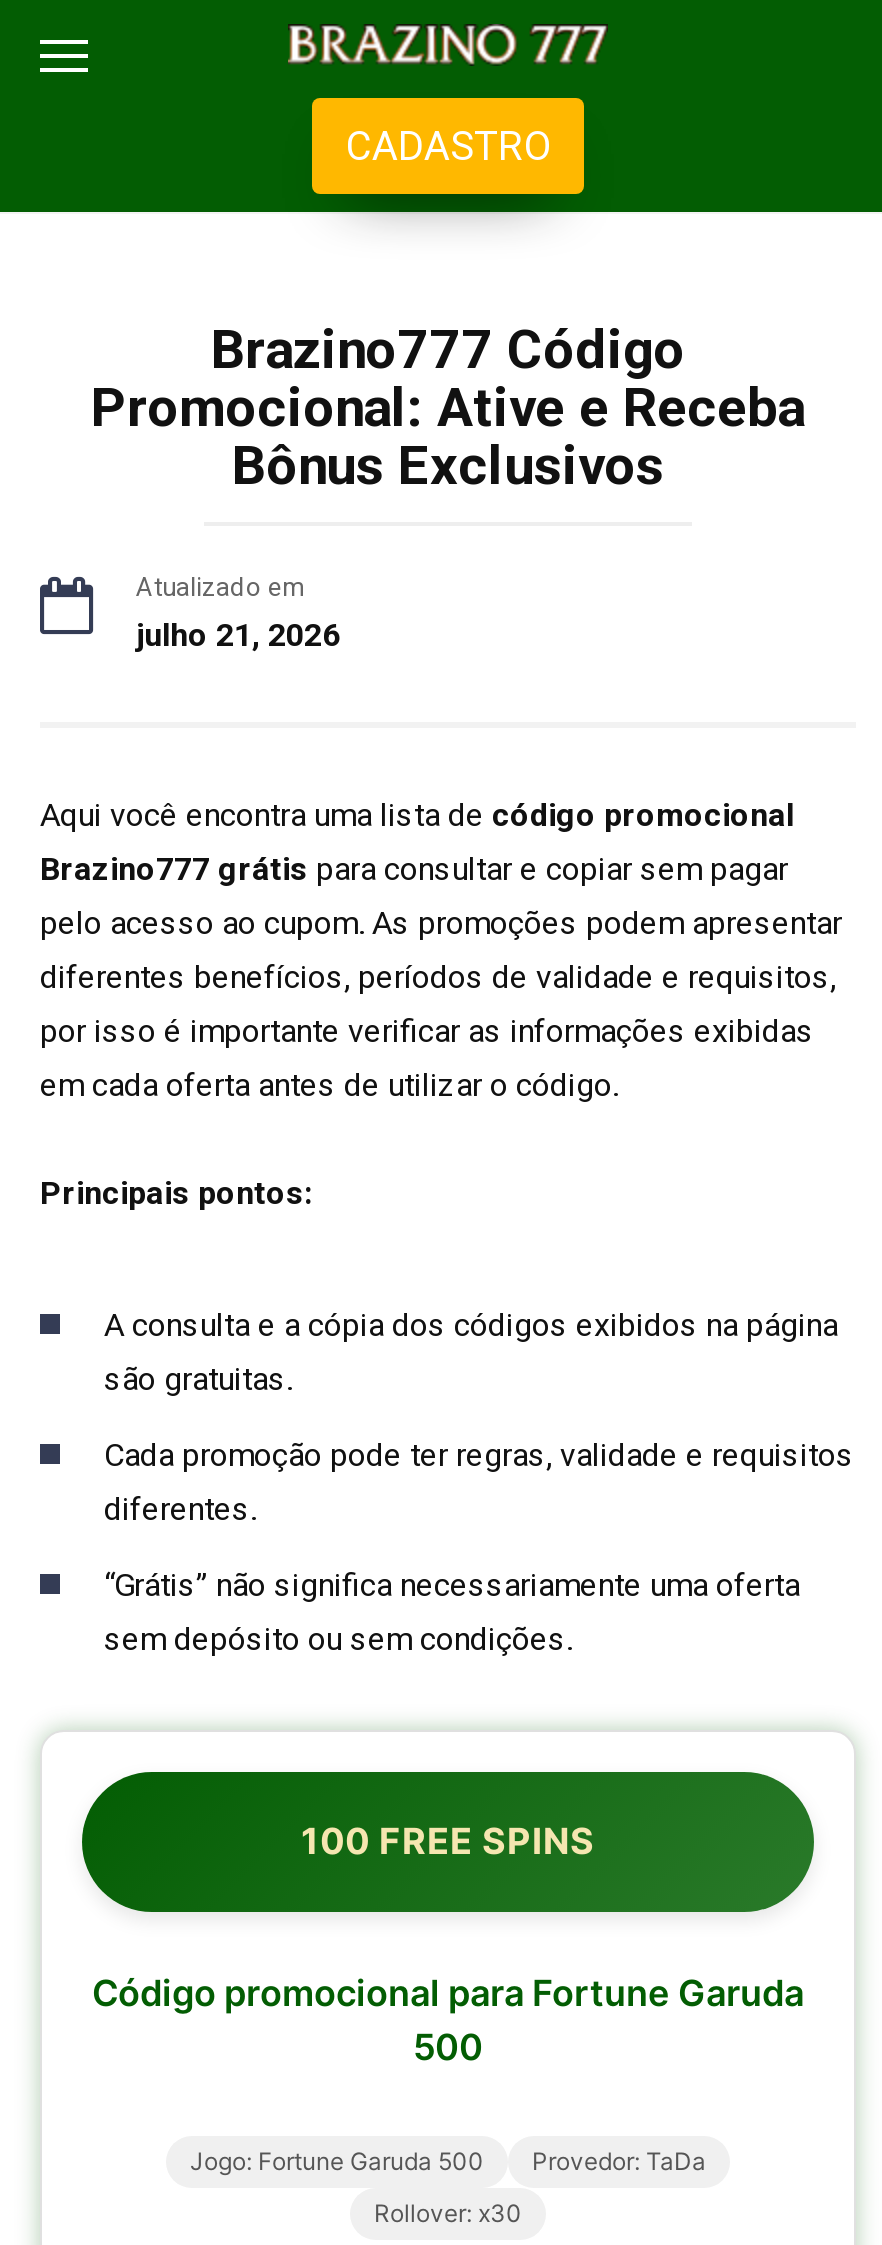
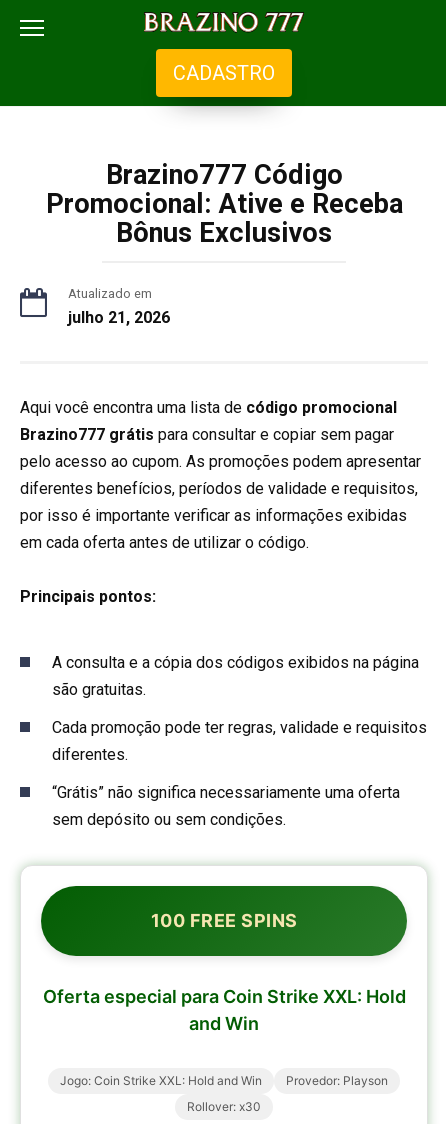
[92,1972,804,2068] Código promocional para Fortune Garuda | 500 -> [42,986,405,1034] Oferta especial para Coin Strike XXL: Hold | and Win
[190,2145,706,2175] Jogo: Fortune Garuda 500 | Provedor: TaDa -> [60,1072,388,1087] Jogo: Coin Strike XXL: Hold and Win | Provedor: Playson

